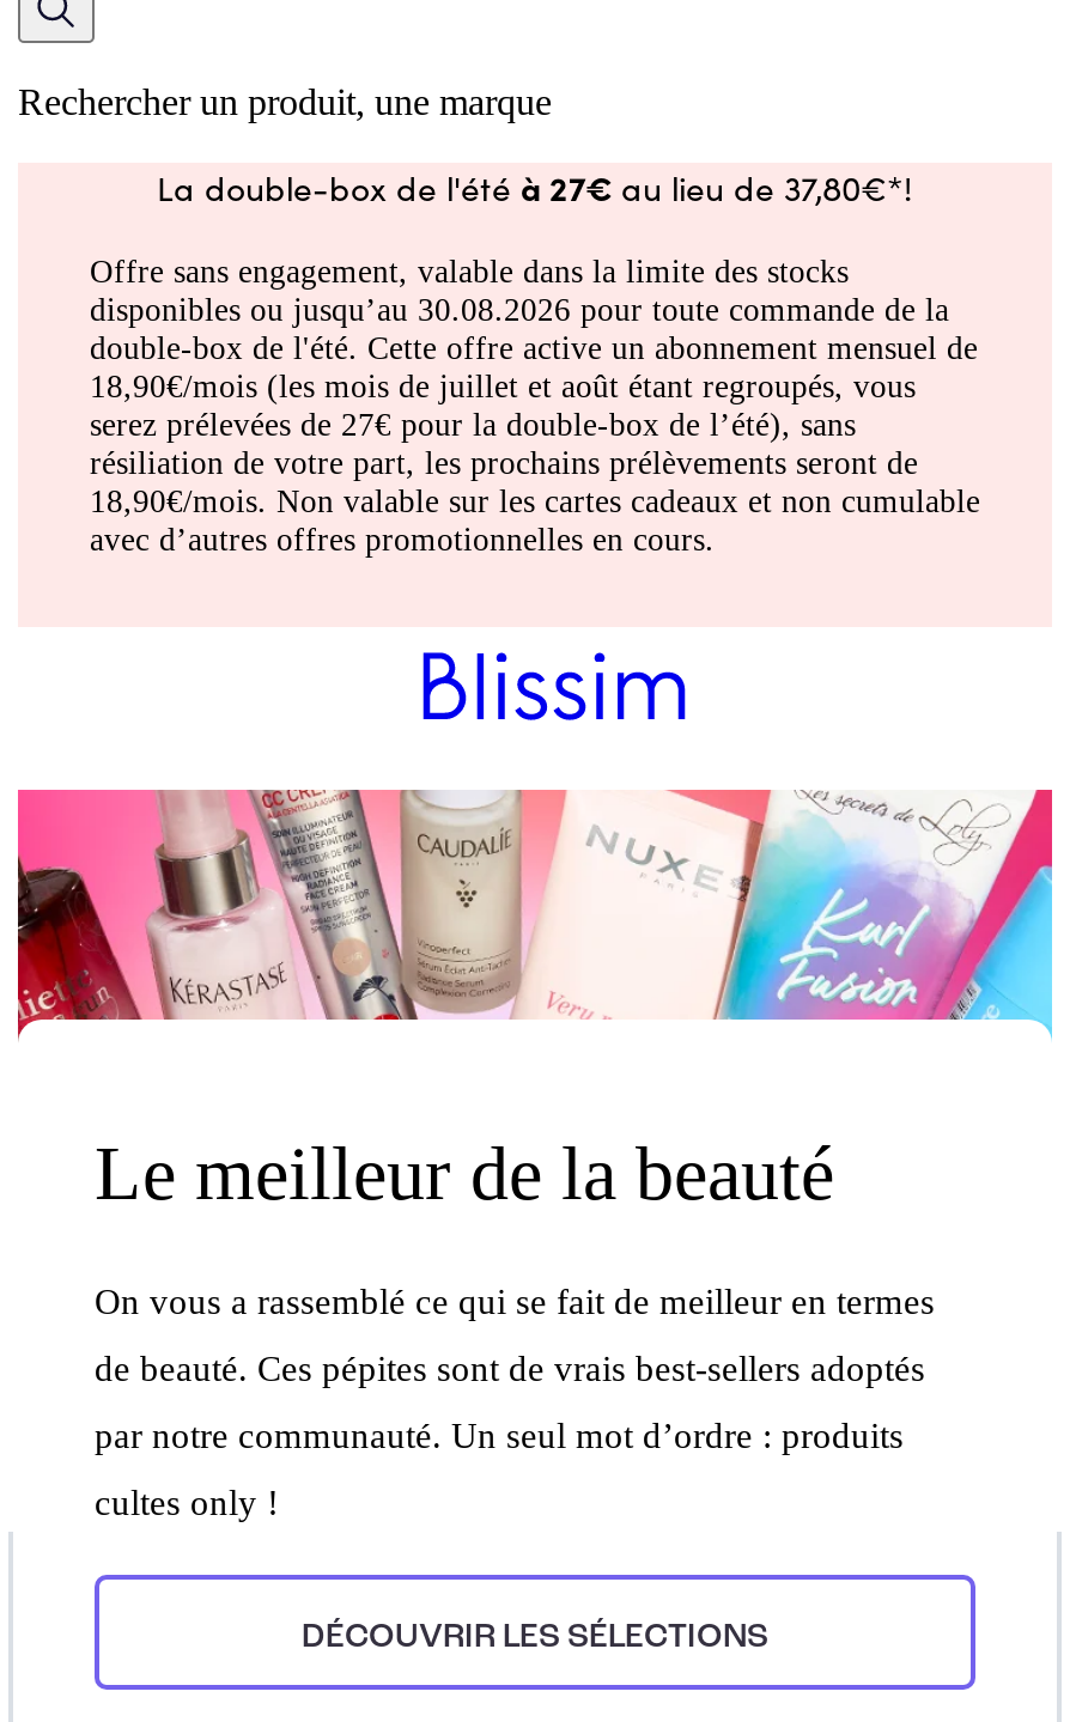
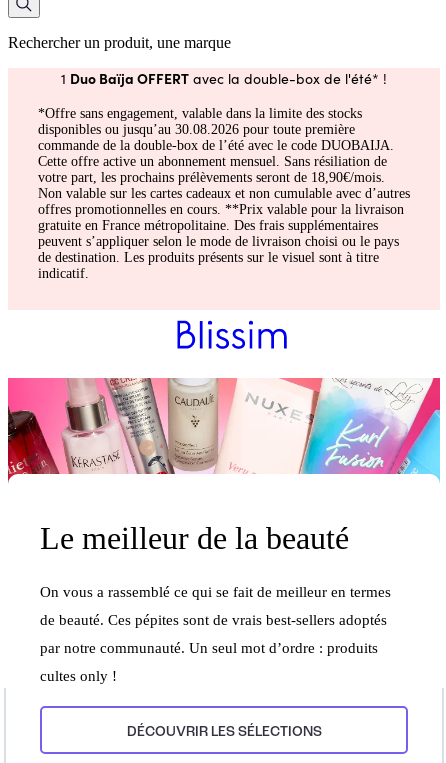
[157,163,913,211] La double-box de l'été à 27€au lieu de 37,80€*! -> [61,68,387,88] 1 Duo Baïja OFFERT avec la double-box de l'été* !
[90,253,980,557] Offre sans engagement, valable dans la limite des stocks | disponibles ou jusqu’au 30.08.2026 pour toute commande de la | double-box de l'été. Cette offre active un abonnement mensuel de | 18,90€/mois (les mois de juillet et août étant regroupés, vous | serez prélevées de 27€ pour la double-box de l’été), sans | résiliation de votre part, les prochains prélèvements seront de | 18,90€/mois. Non valable sur les cartes cadeaux et non cumulable | avec d’autres offres promotionnelles en cours. -> [38,106,410,281] *Offre sans engagement, valable dans la limite des stocks | disponibles ou jusqu’au 30.08.2026 pour toute première | commande de la double-box de l’été avec le code DUOBAIJA. | Cette offre active un abonnement mensuel. Sans résiliation de | votre part, les prochains prélèvements seront de 18,90€/mois. | Non valable sur les cartes cadeaux et non cumulable avec d’autres | offres promotionnelles en cours. **Prix valable pour la livraison | gratuite en France métropolitaine. Des frais supplémentaires | peuvent s’appliquer selon le mode de livraison choisi ou le pays | de destination. Les produits présents sur le visuel sont à titre | indicatif.

